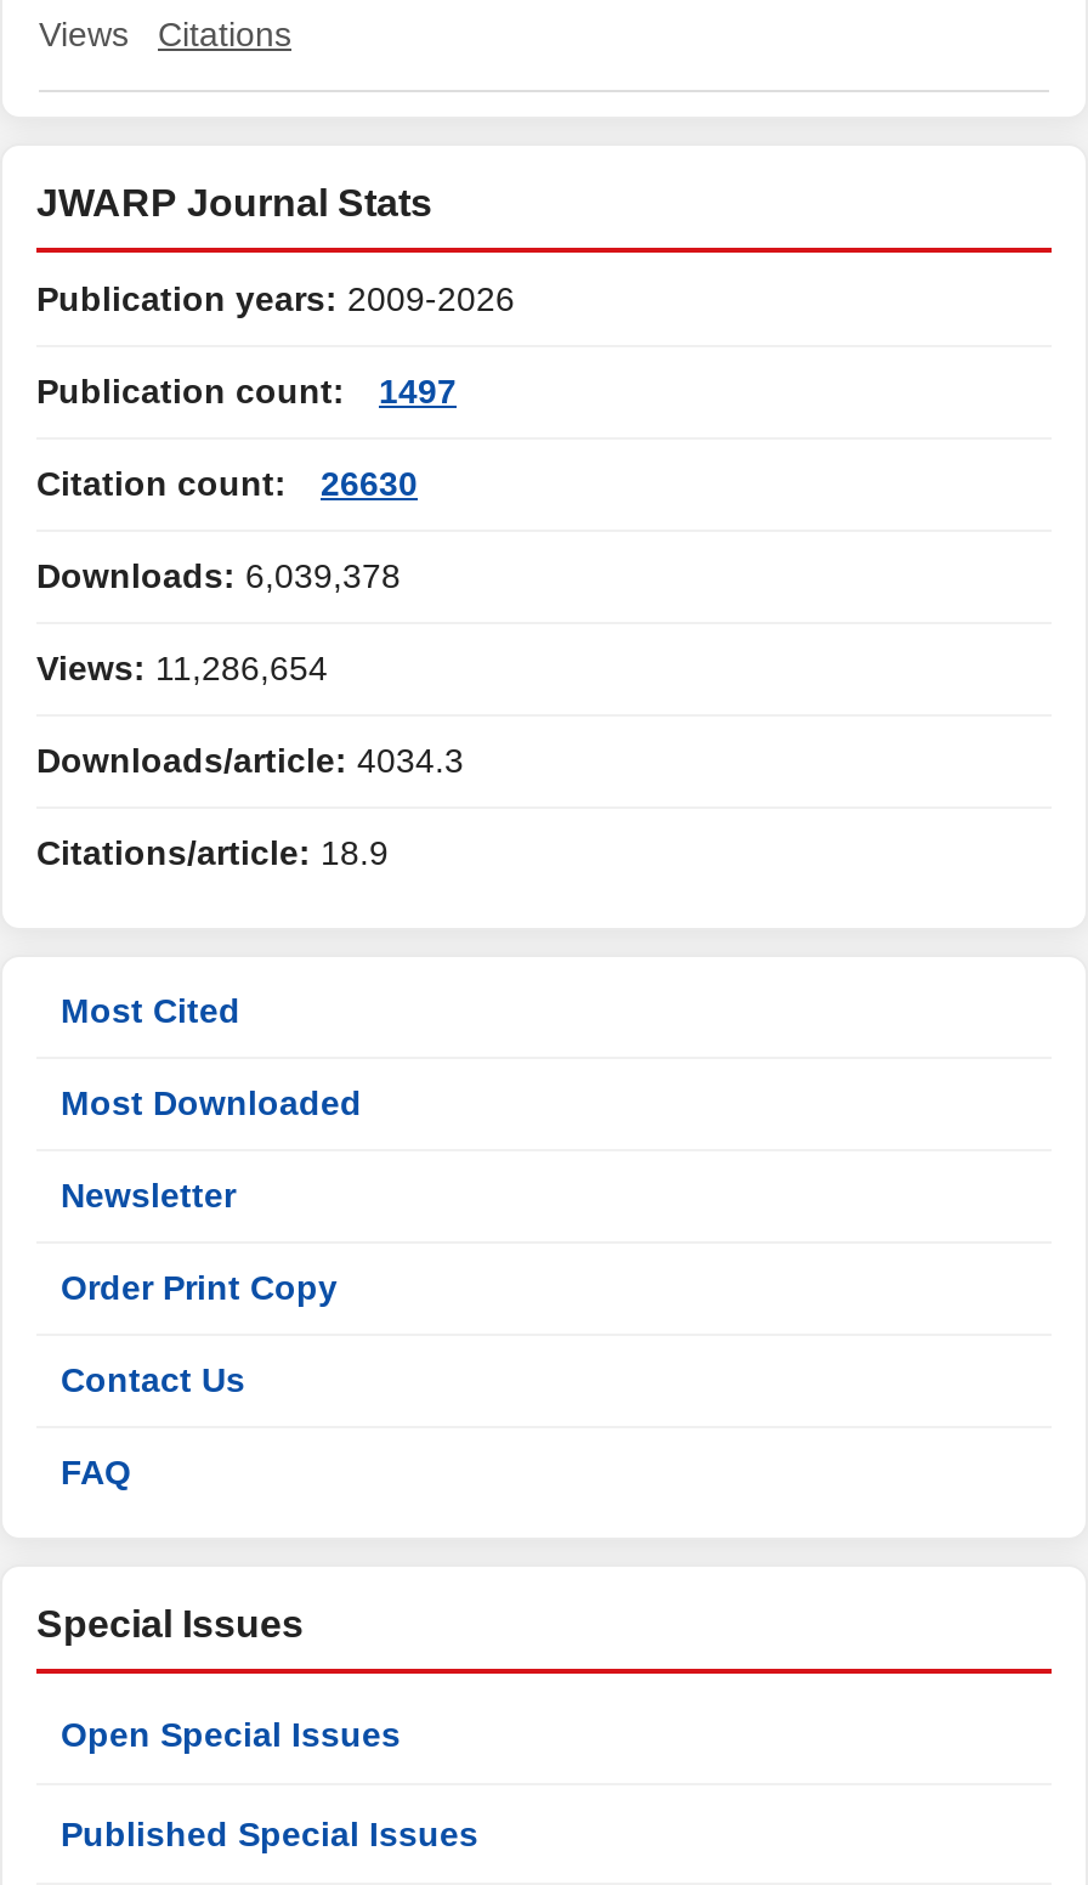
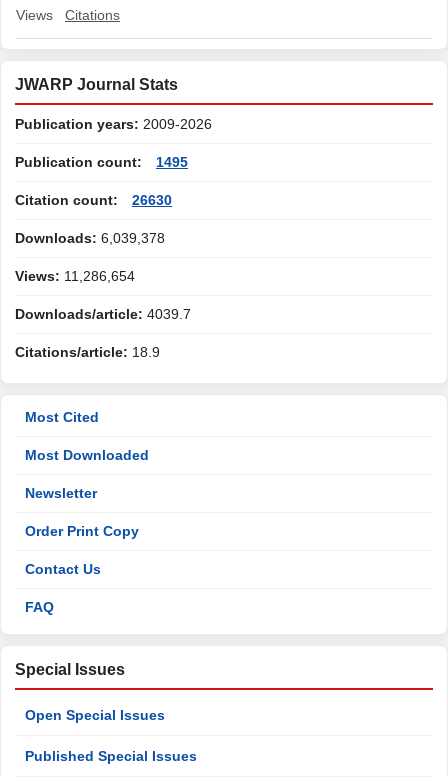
[36,372,457,411] Publication count: 1497 -> [15,154,188,170] Publication count: 1495
[36,741,464,780] Downloads/article: 4034.3 -> [15,306,191,322] Downloads/article: 4039.7

